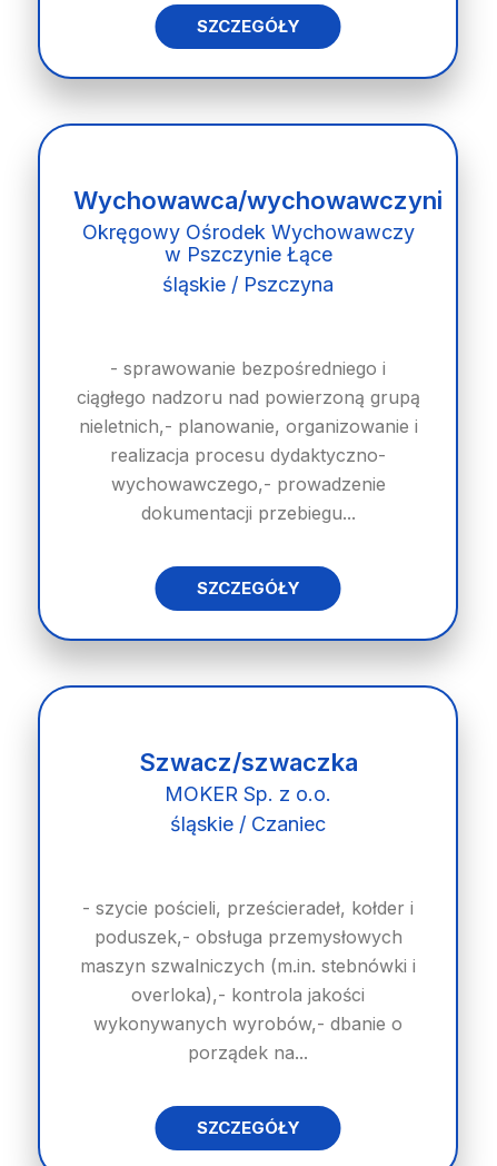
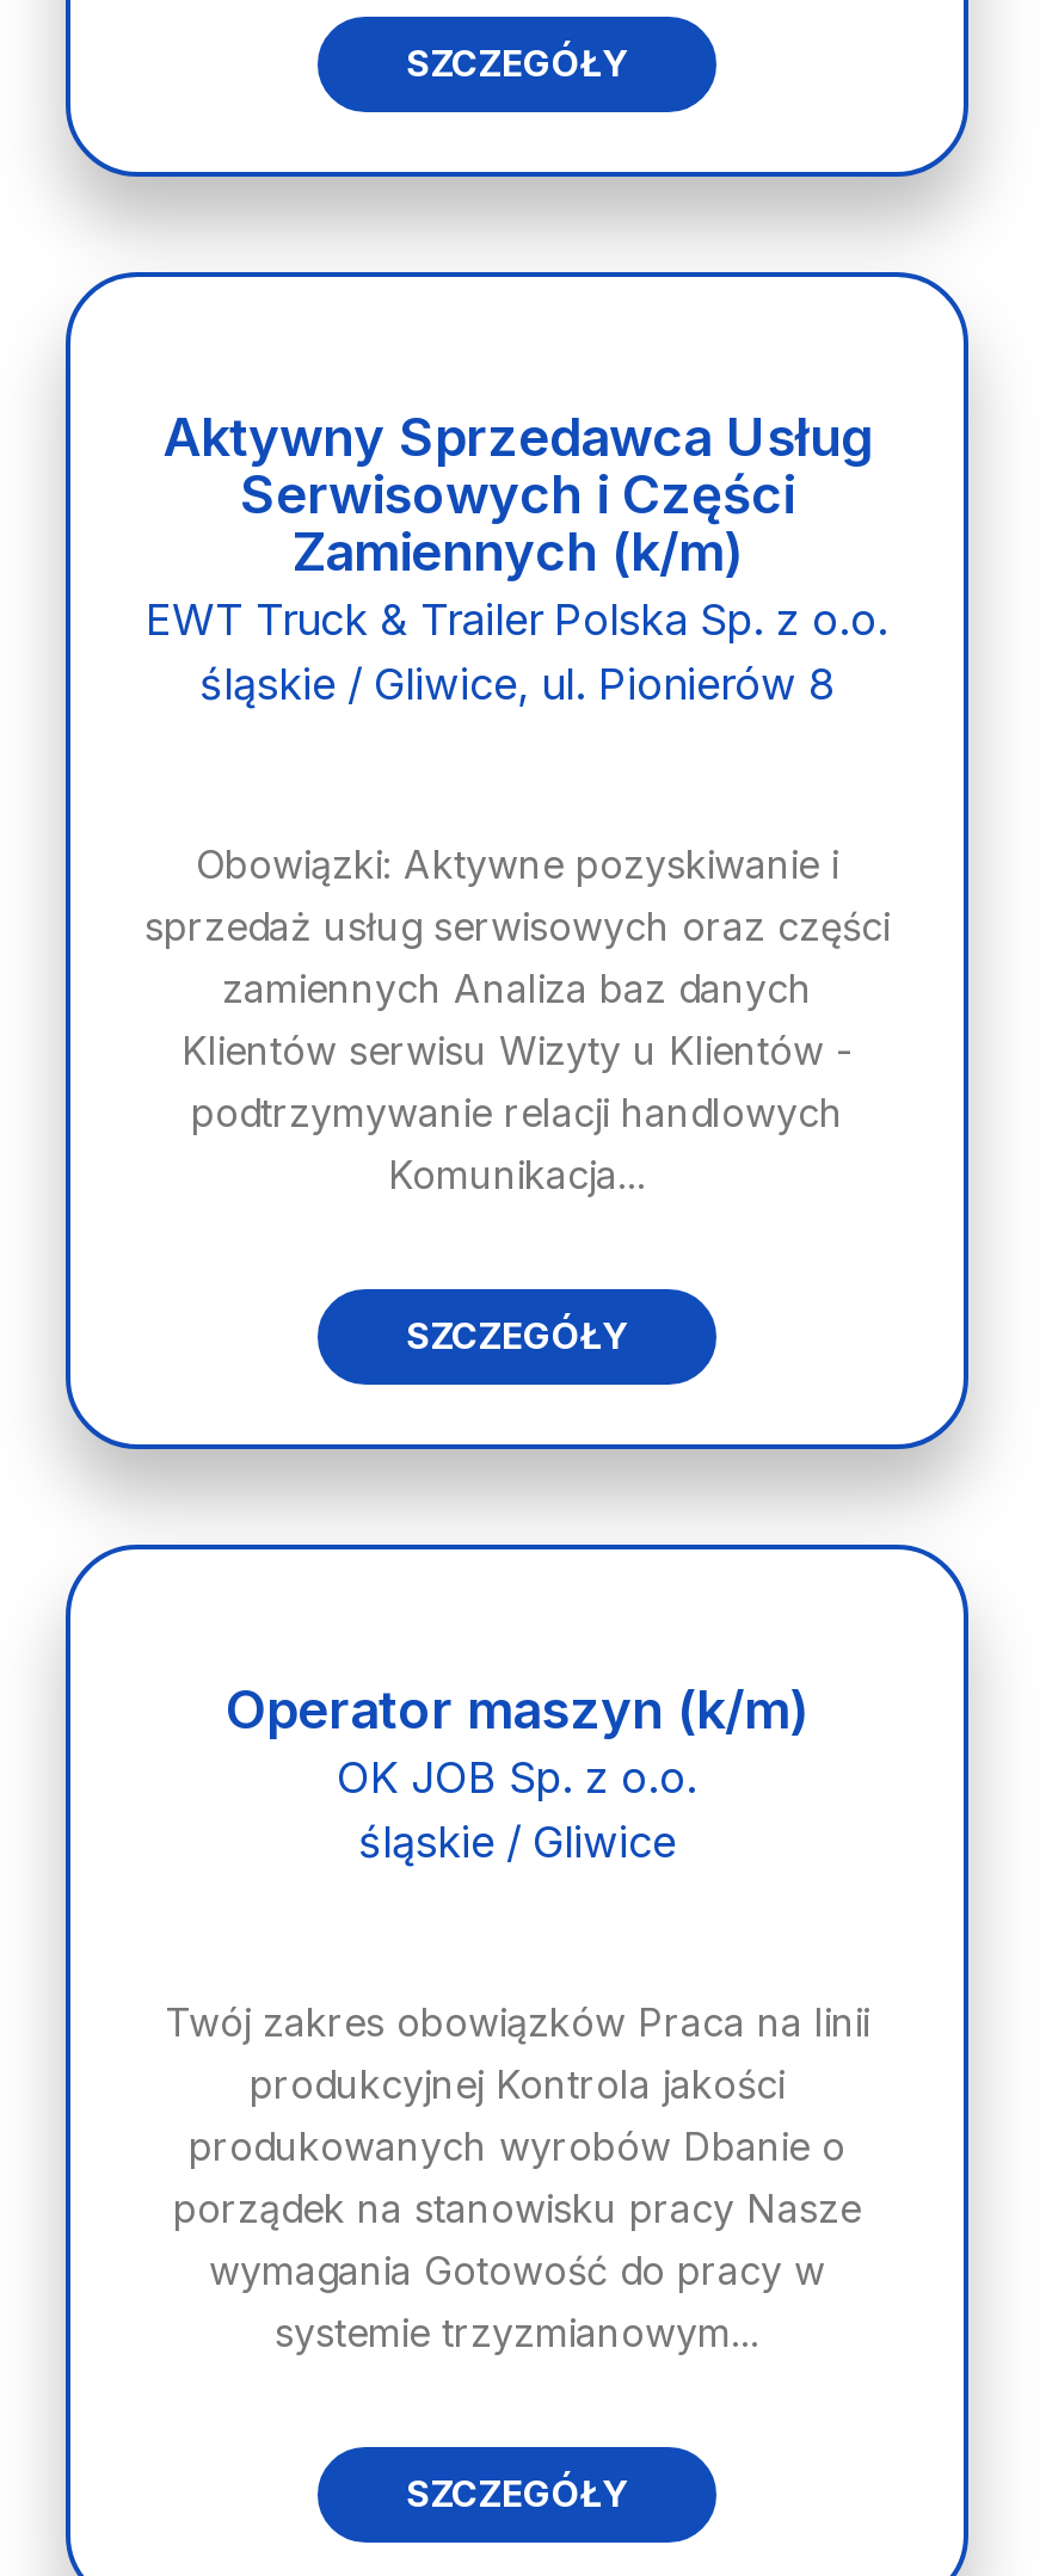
[73,186,443,296] Wychowawca/wychowawczyni | Okręgowy Ośrodek Wychowawczy | w Pszczynie Łące | śląskie / Pszczyna -> [146,406,888,709] Aktywny Sprzedawca Usług | Serwisowych i Części | Zamiennych (k/m) | EWT Truck & Trailer Polska Sp. z o.o. | śląskie / Gliwice, ul. Pionierów 8
[76,357,420,524] - sprawowanie bezpośredniego i | ciągłego nadzoru nad powierzoną grupą | nieletnich,- planowanie, organizowanie i | realizacja procesu dydaktyczno- | wychowawczego,- prowadzenie | dokumentacji przebiegu... -> [144,840,890,1198] Obowiązki: Aktywne pozyskiwanie i | sprzedaż usług serwisowych oraz części | zamiennych Analiza baz danych | Klientów serwisu Wizyty u Klientów - | podtrzymywanie relacji handlowych | Komunikacja...
[138,748,357,836] Szwacz/szwaczka | MOKER Sp. z o.o. | śląskie / Czaniec -> [226,1678,808,1867] Operator maszyn (k/m) | OK JOB Sp. z o.o. | śląskie / Gliwice
[80,897,416,1064] - szycie pościeli, prześcieradeł, kołder i | poduszek,- obsługa przemysłowych | maszyn szwalniczych (m.in. stebnówki i | overloka),- kontrola jakości | wykonywanych wyrobów,- dbanie o | porządek na... -> [165,1998,869,2356] Twój zakres obowiązków Praca na linii | produkcyjnej Kontrola jakości | produkowanych wyrobów Dbanie o | porządek na stanowisku pracy Nasze | wymagania Gotowość do pracy w | systemie trzyzmianowym...

